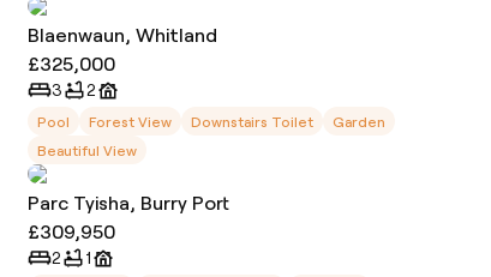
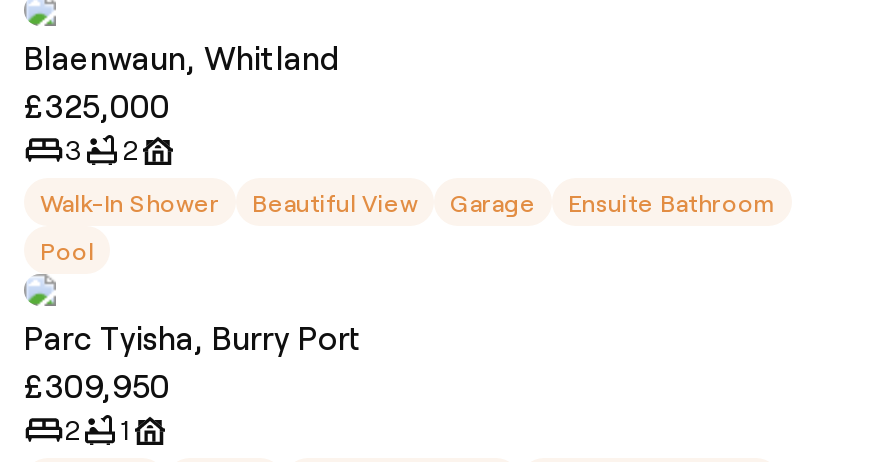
none -> [40,187,776,215] Walk-In Shower | Garage | Ensuite Bathroom
moved [37,112,70,129] -> [40,235,94,263]: Pool
[89,112,385,129] Forest View | Downstairs Toilet | Garden -> none
moved [37,141,137,158] -> [252,187,418,215]: Beautiful View

